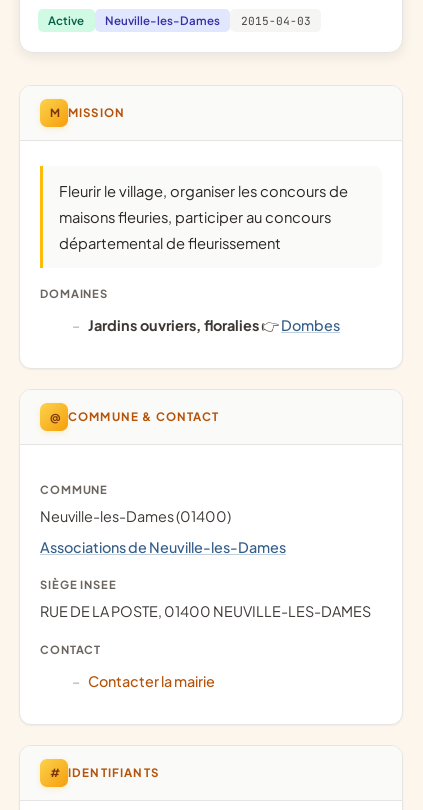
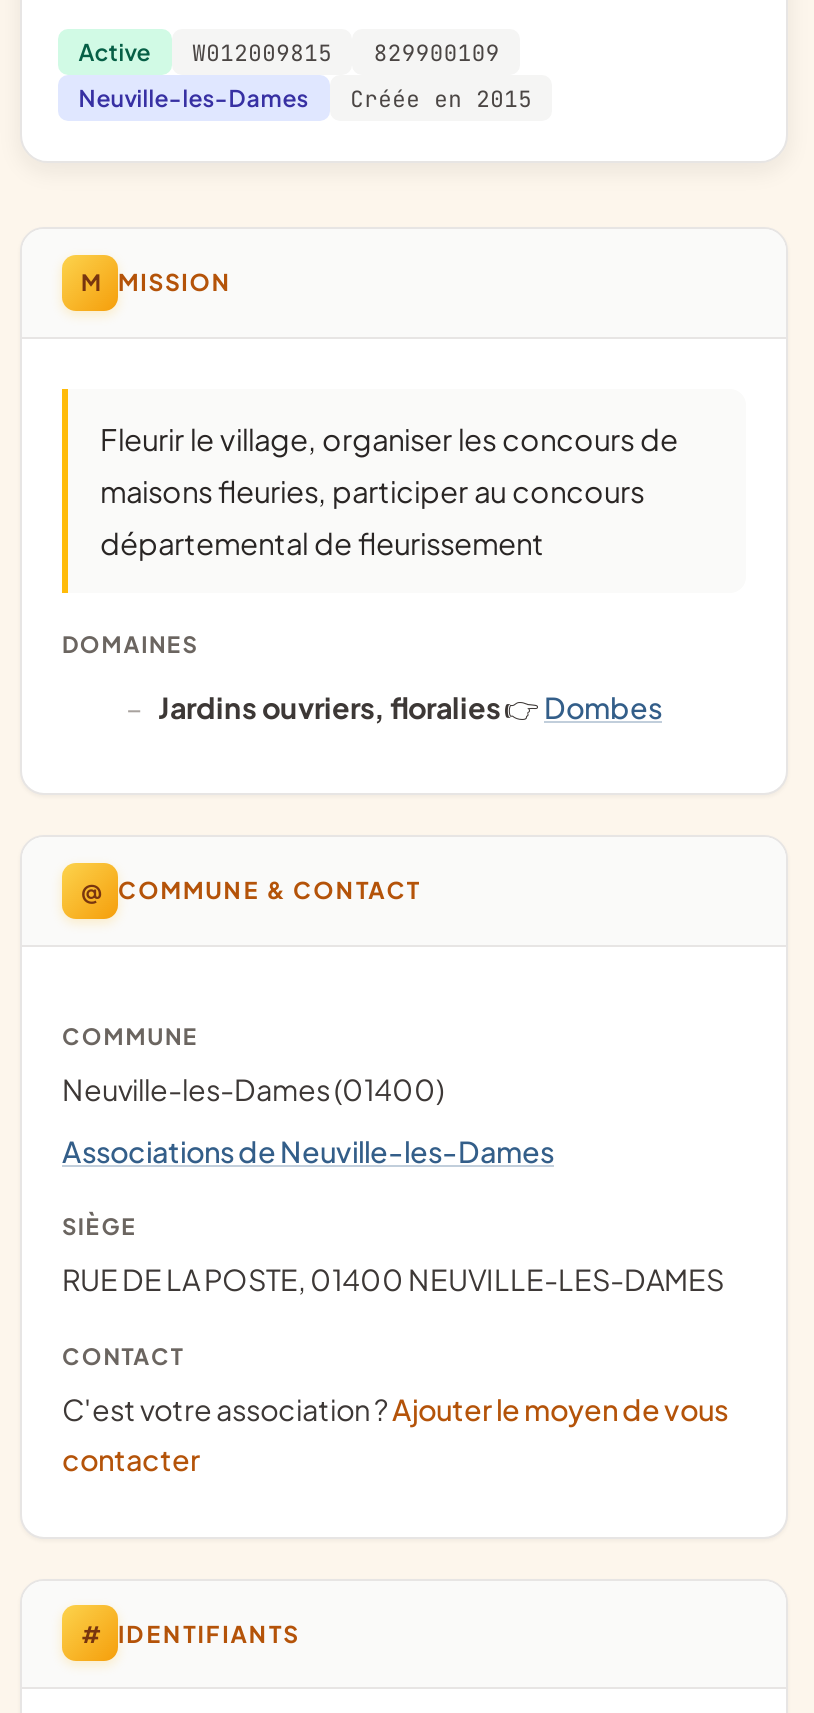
[241,13,311,27] 2015-04-03 -> [350,84,532,112] Créée en 2015
none -> [192,38,500,66] W012009815 | 829900109
[40,577,117,591] SIÈGE INSEE -> [62,1212,137,1240] SIÈGE
[88,672,215,690] Contacter la mairie -> [62,1391,728,1477] C'est votre association ?Ajouter le moyen de vous | contacter

